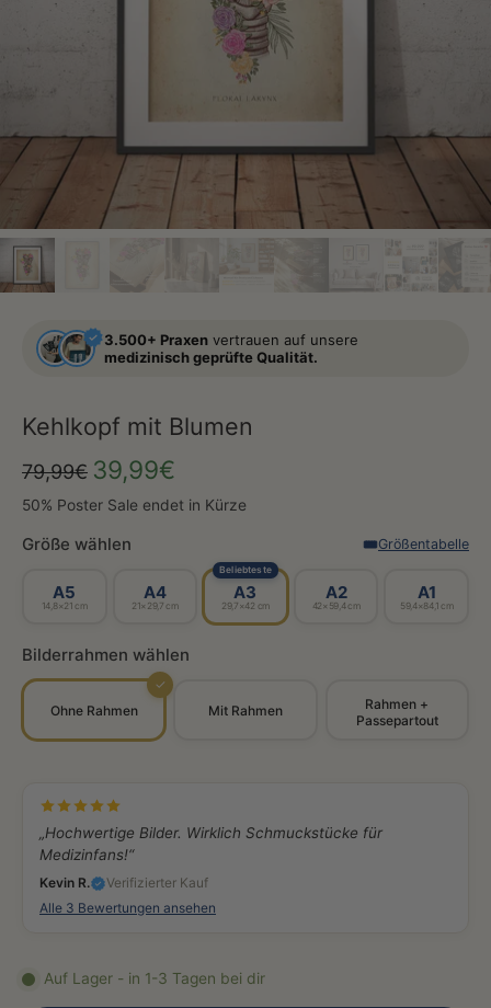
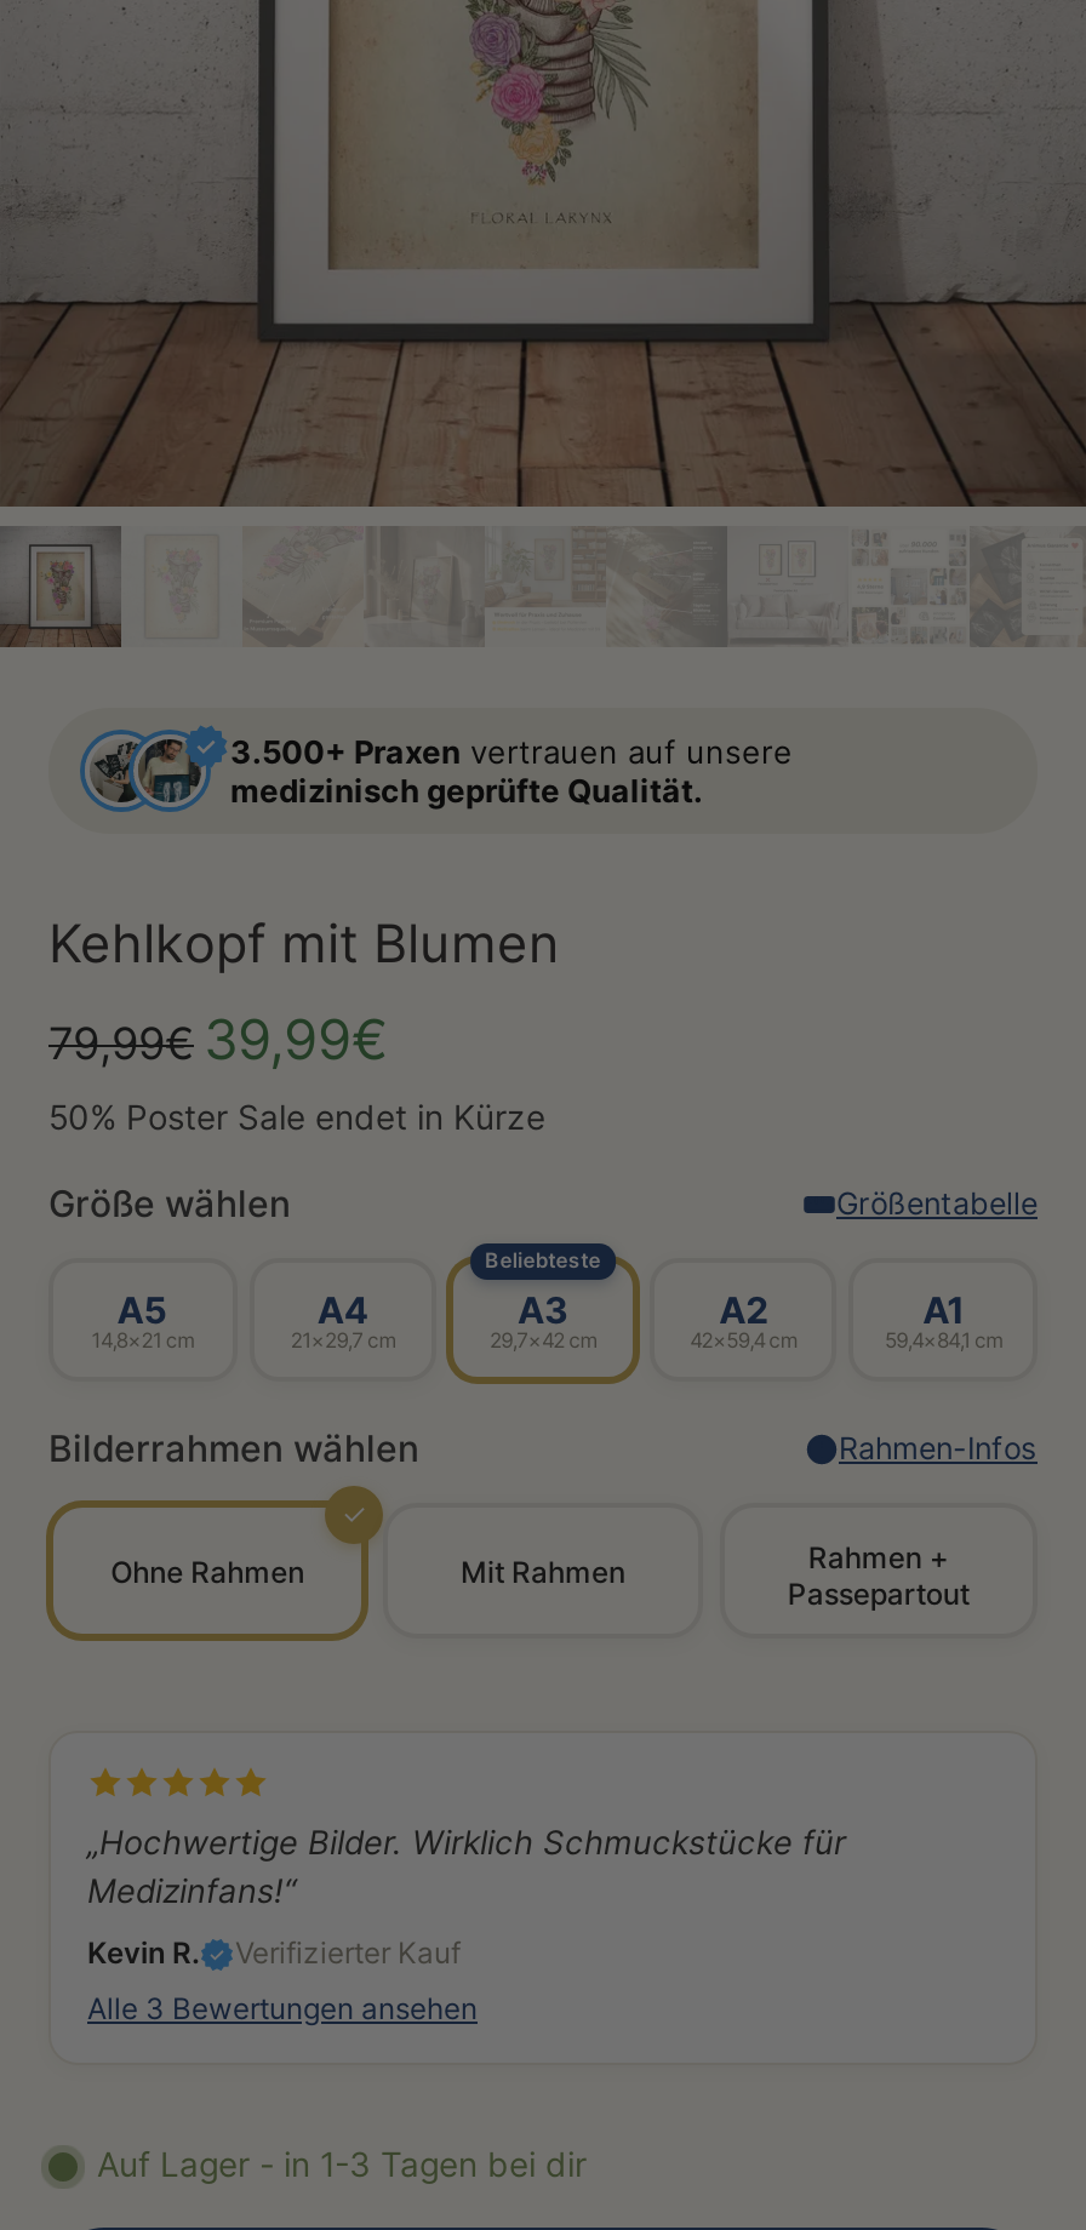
none -> [839,1430,1038,1466] Rahmen-Infos

